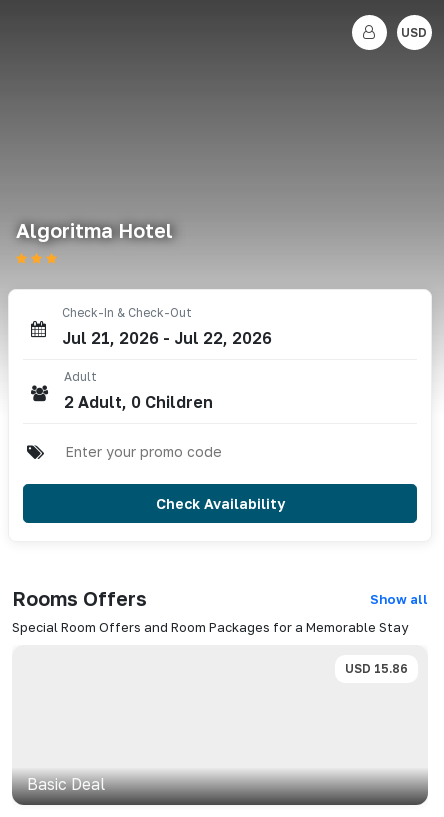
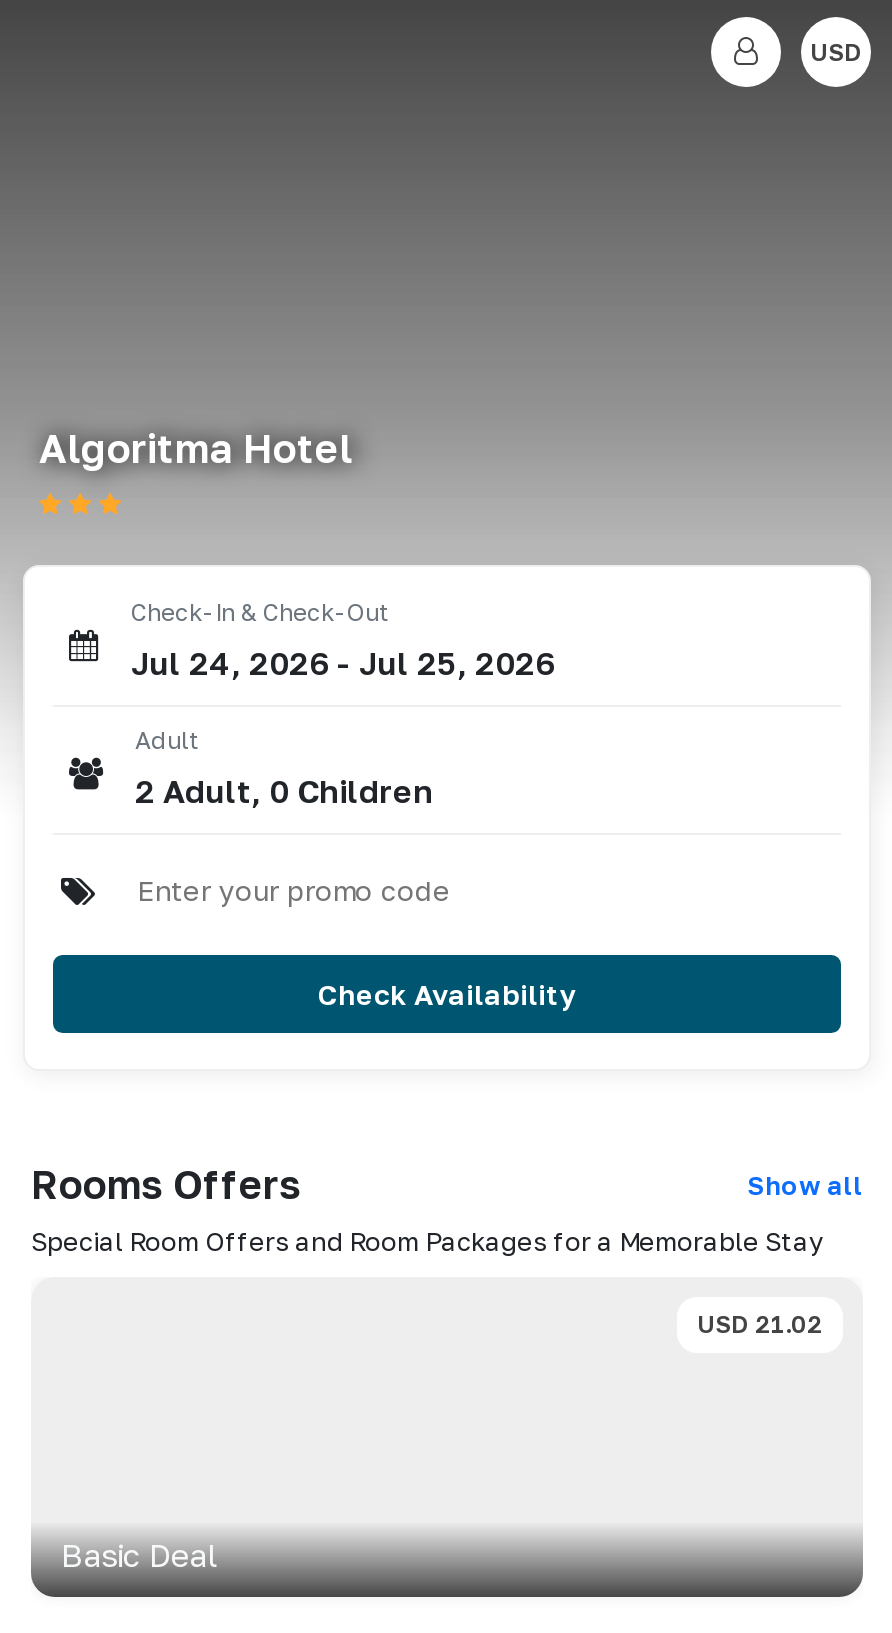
[62,328,272,348] Jul 21, 2026 - Jul 22, 2026 -> [131,643,555,683] Jul 24, 2026 - Jul 25, 2026
[345,661,408,676] USD 15.86 -> [697,1309,823,1339] USD 21.02

